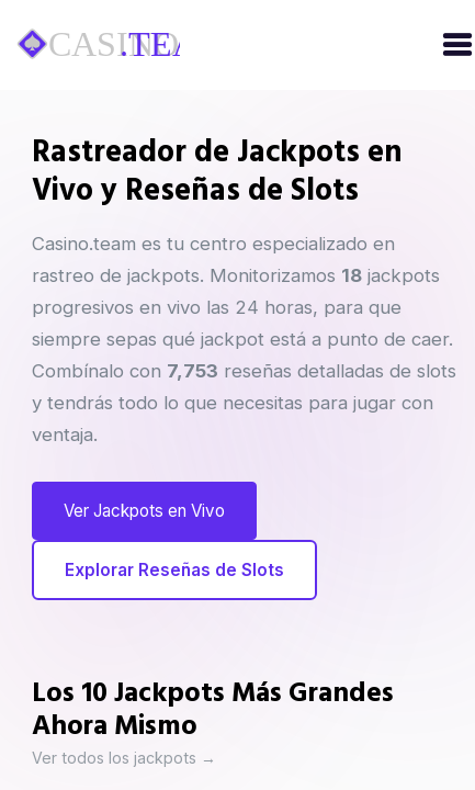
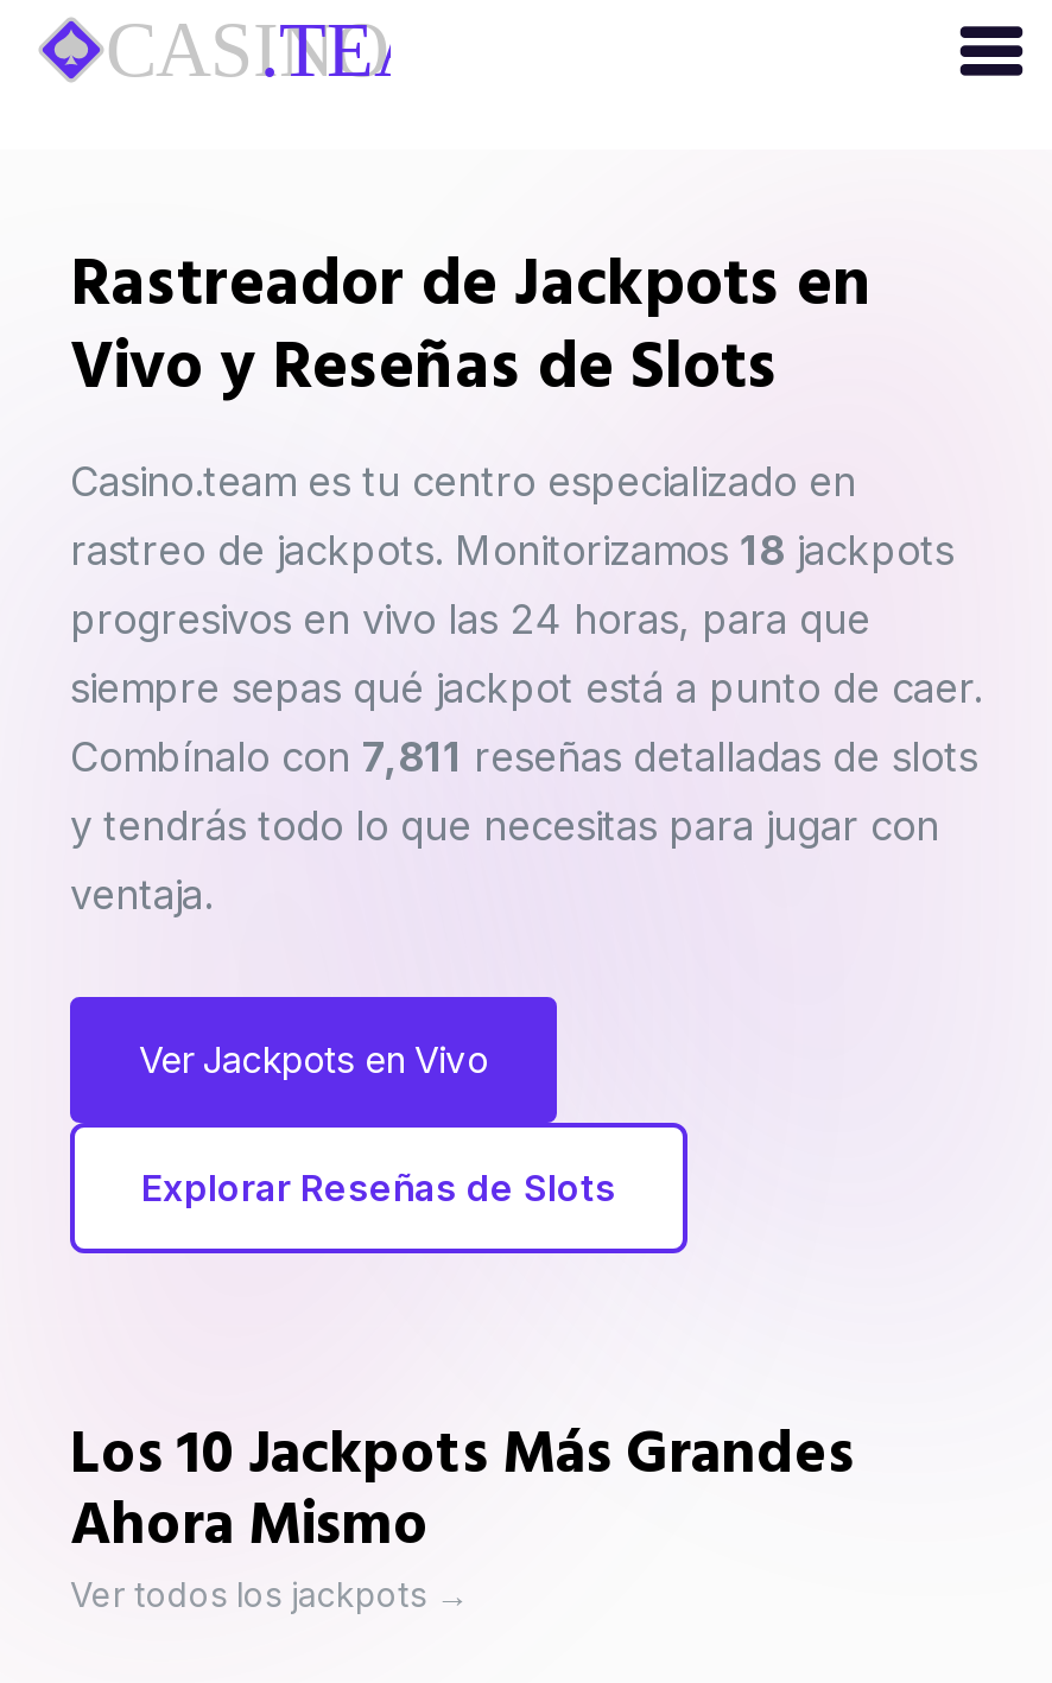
[32,360,456,382] Combínalo con 7,753 reseñas detalladas de slots -> [70,733,977,781] Combínalo con 7,811 reseñas detalladas de slots

